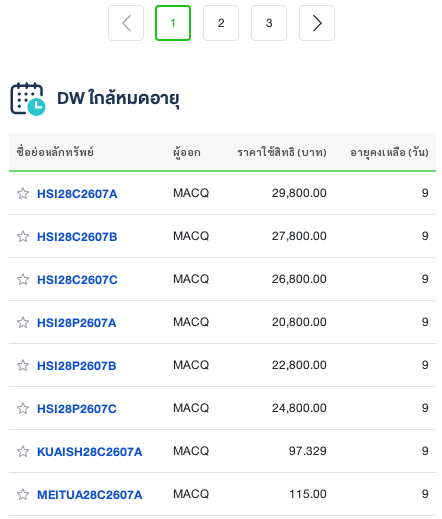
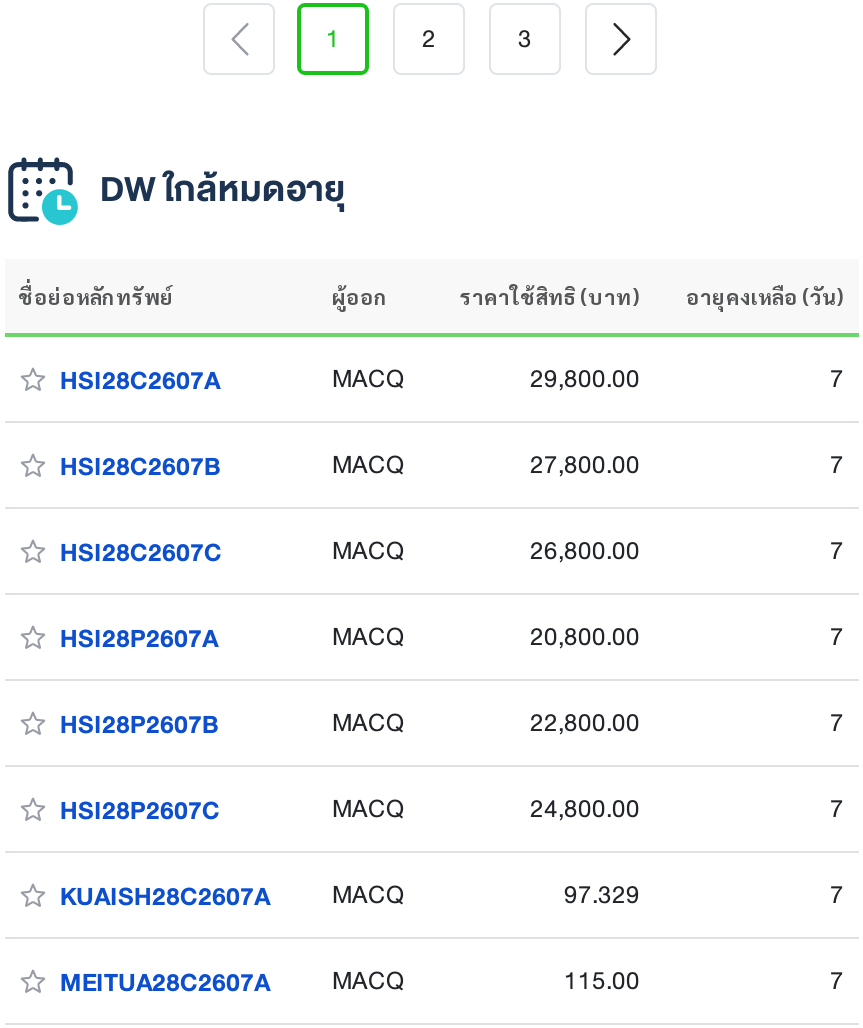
[421,181,428,202] 9 -> [830,356,844,398] 7
[421,224,428,245] 9 -> [830,442,844,484] 7
[421,267,428,288] 9 -> [830,528,844,570] 7
[421,310,428,331] 9 -> [830,614,844,656] 7
[421,353,428,374] 9 -> [830,700,844,742] 7
[421,396,428,417] 9 -> [830,786,844,828] 7
[421,439,428,460] 9 -> [830,872,844,914] 7
[421,482,428,503] 9 -> [830,958,844,1000] 7

